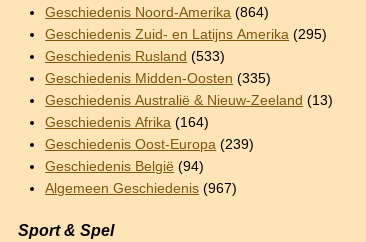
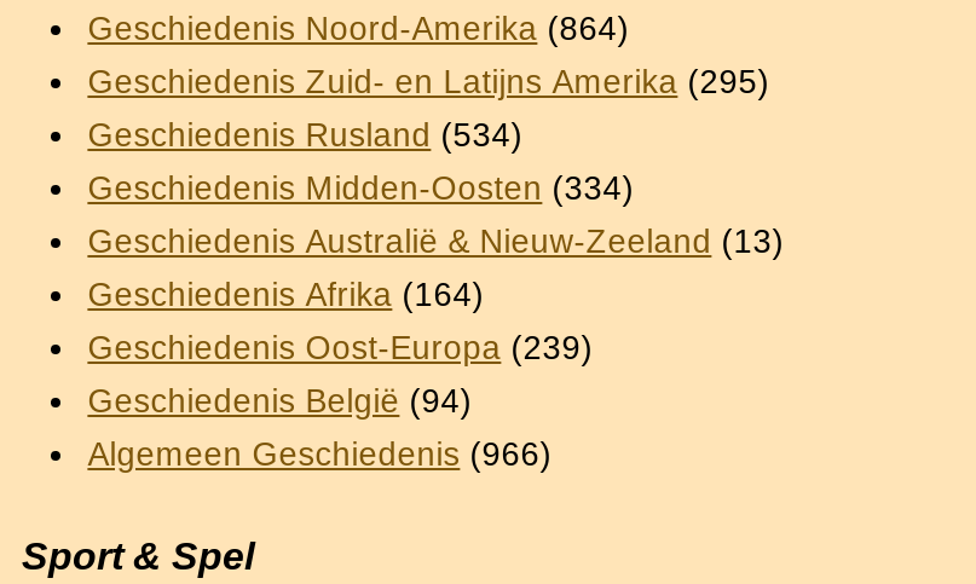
[45,49,225,64] Geschiedenis Rusland (533) -> [88,117,523,153] Geschiedenis Rusland (534)
[45,71,271,86] Geschiedenis Midden-Oosten (335) -> [88,170,634,206] Geschiedenis Midden-Oosten (334)
[45,181,237,196] Algemeen Geschiedenis (967) -> [88,436,552,472] Algemeen Geschiedenis (966)

